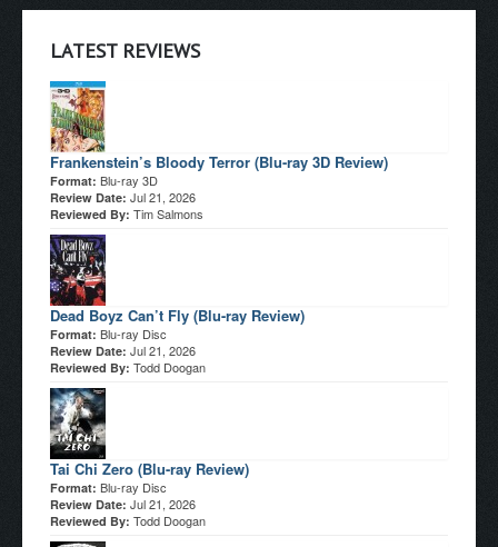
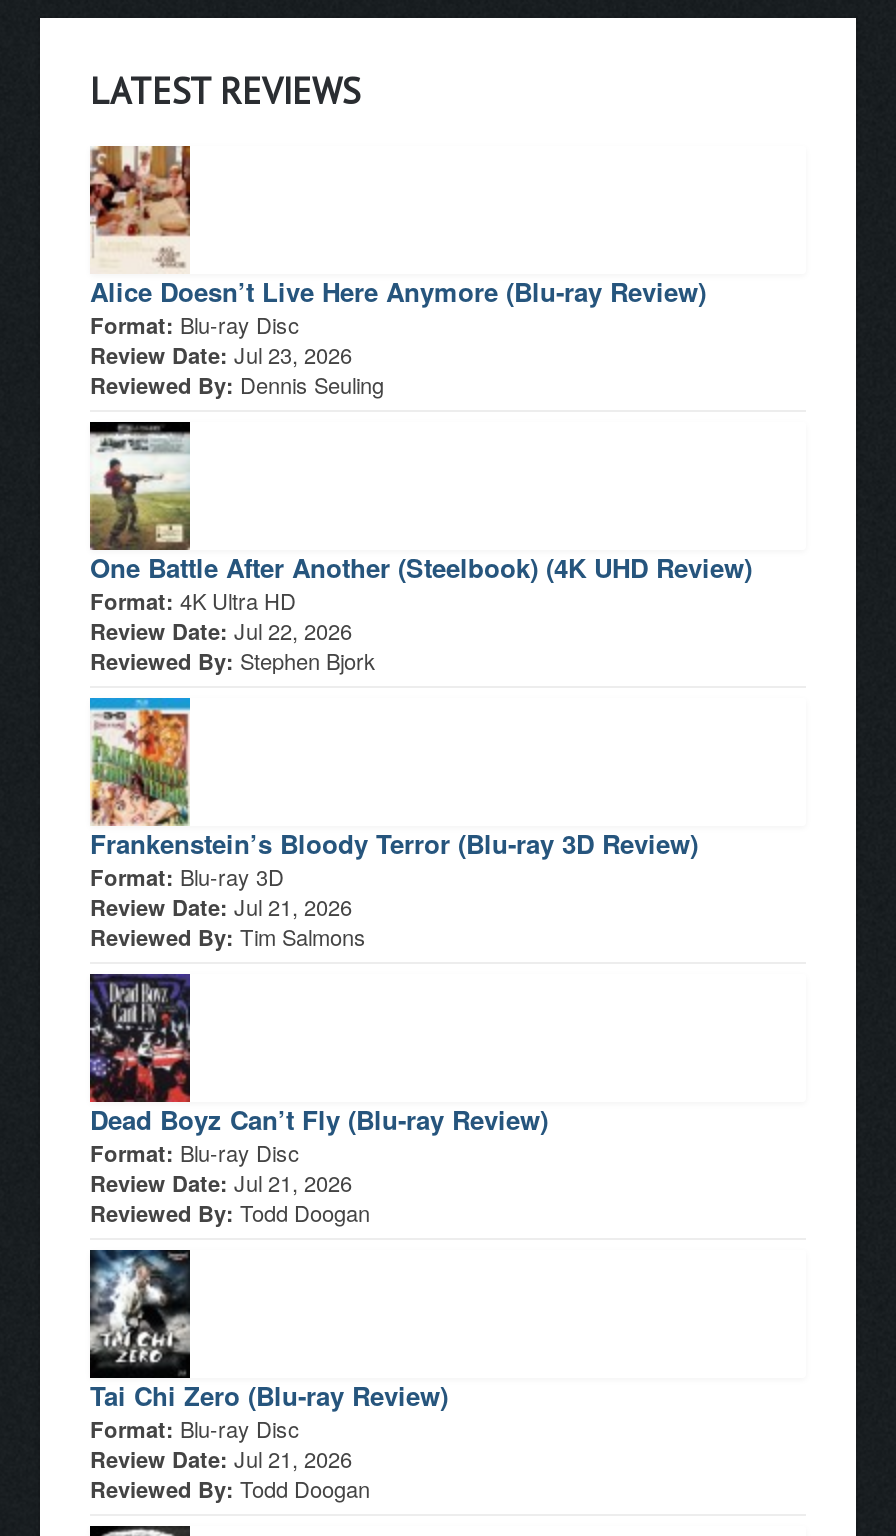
none -> [88,144,706,400] [image] | Alice Doesn’t Live Here Anymore (Blu-ray Review) | Format: Blu-ray Disc | Review Date: Jul 23, 2026 | Reviewed By: Dennis Seuling
none -> [88,420,752,676] [image] | One Battle After Another (Steelbook) (4K UHD Review) | Format: 4K Ultra HD | Review Date: Jul 22, 2026 | Reviewed By: Stephen Bjork

